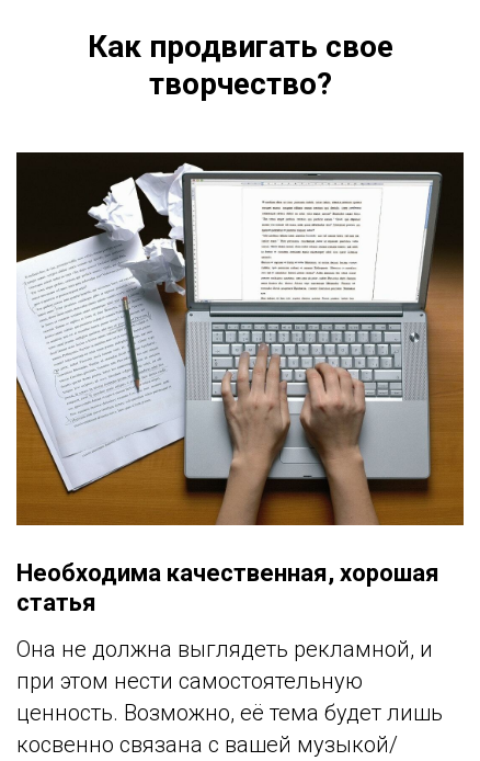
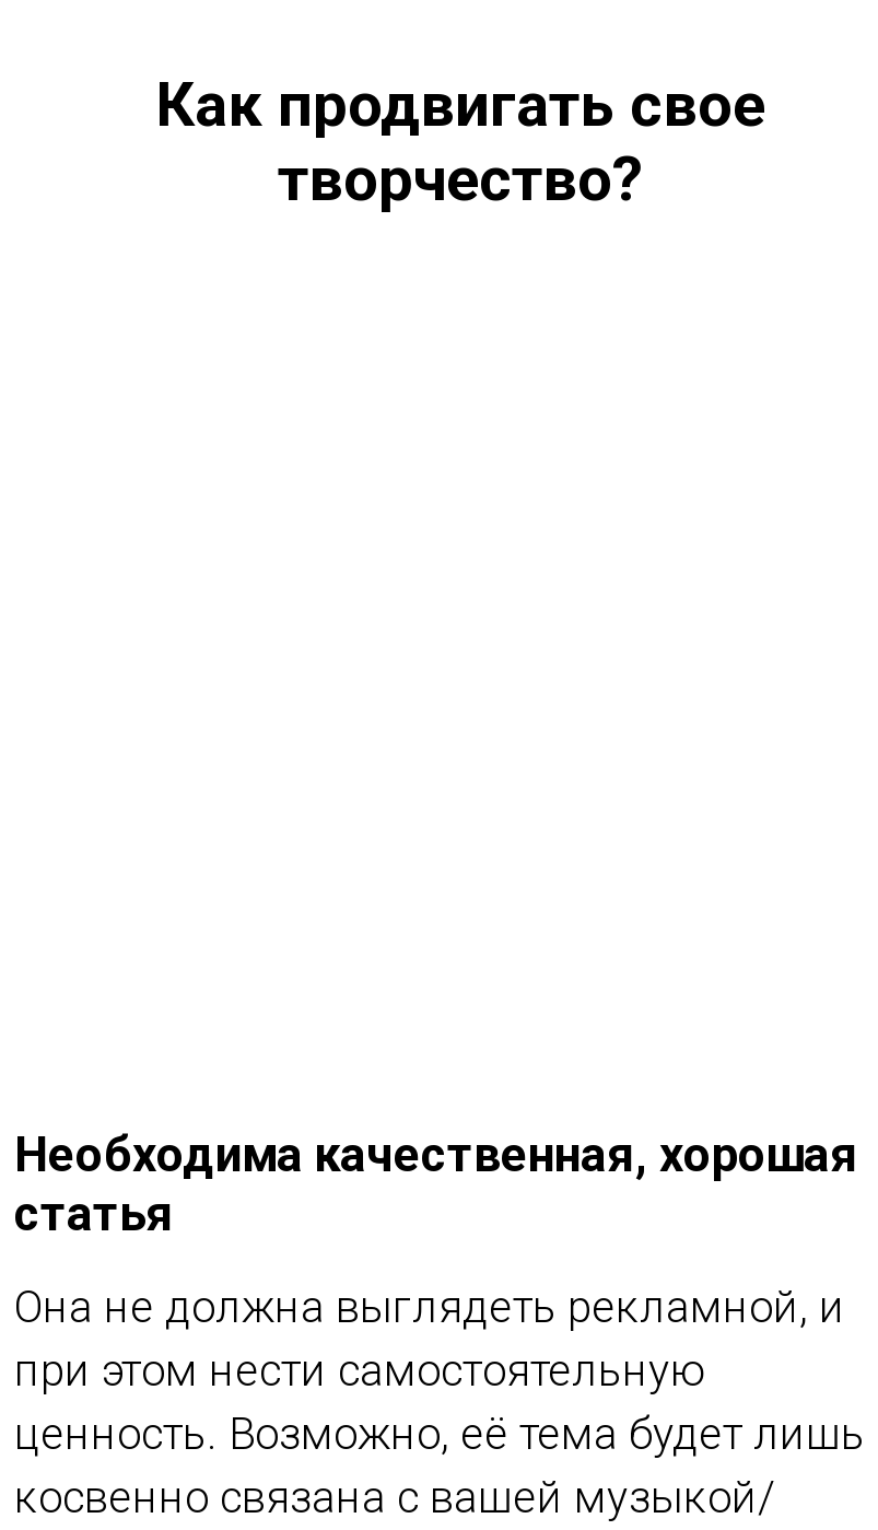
[15,151,465,526] [image] -> none

